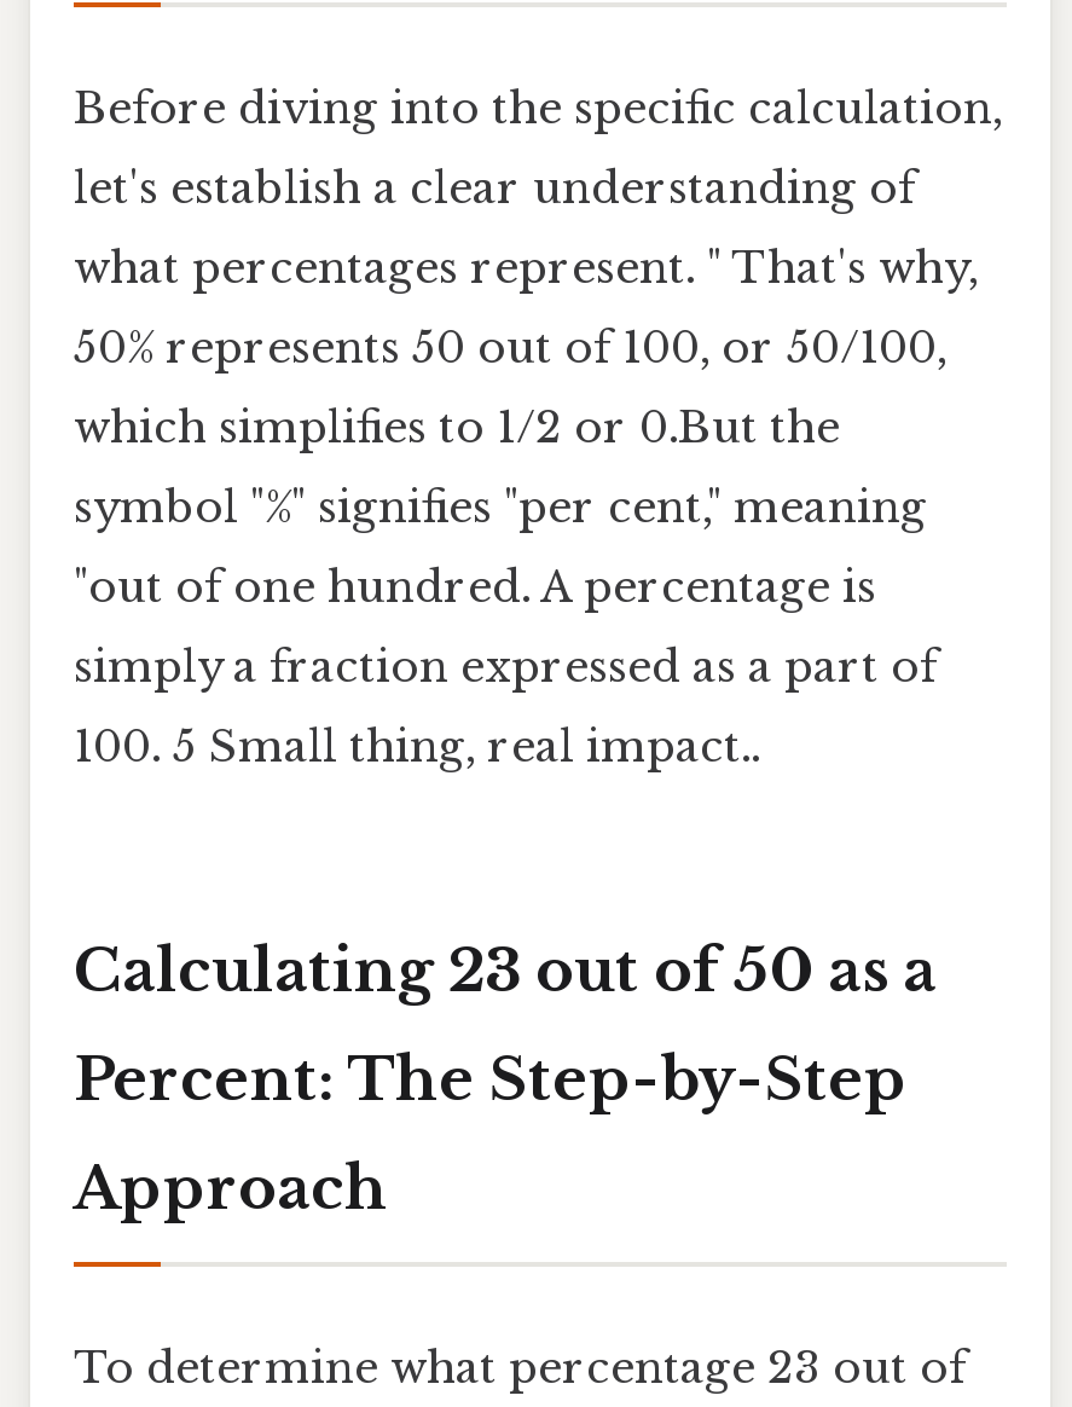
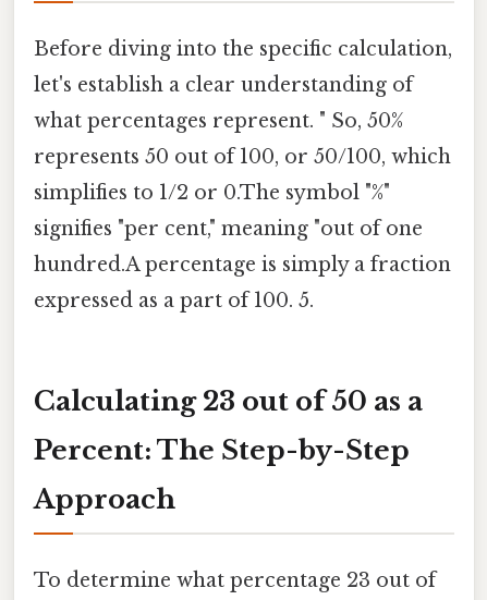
[74,242,978,773] what percentages represent. " That's why, | 50% represents 50 out of 100, or 50/100, | which simplifies to 1/2 or 0.But the | symbol "%" signifies "per cent," meaning | "out of one hundred. A percentage is | simply a fraction expressed as a part of | 100. 5 Small thing, real impact.. -> [34,109,451,312] what percentages represent. " So, 50% | represents 50 out of 100, or 50/100, which | simplifies to 1/2 or 0.The symbol "%" | signifies "per cent," meaning "out of one | hundred.A percentage is simply a fraction | expressed as a part of 100. 5.

